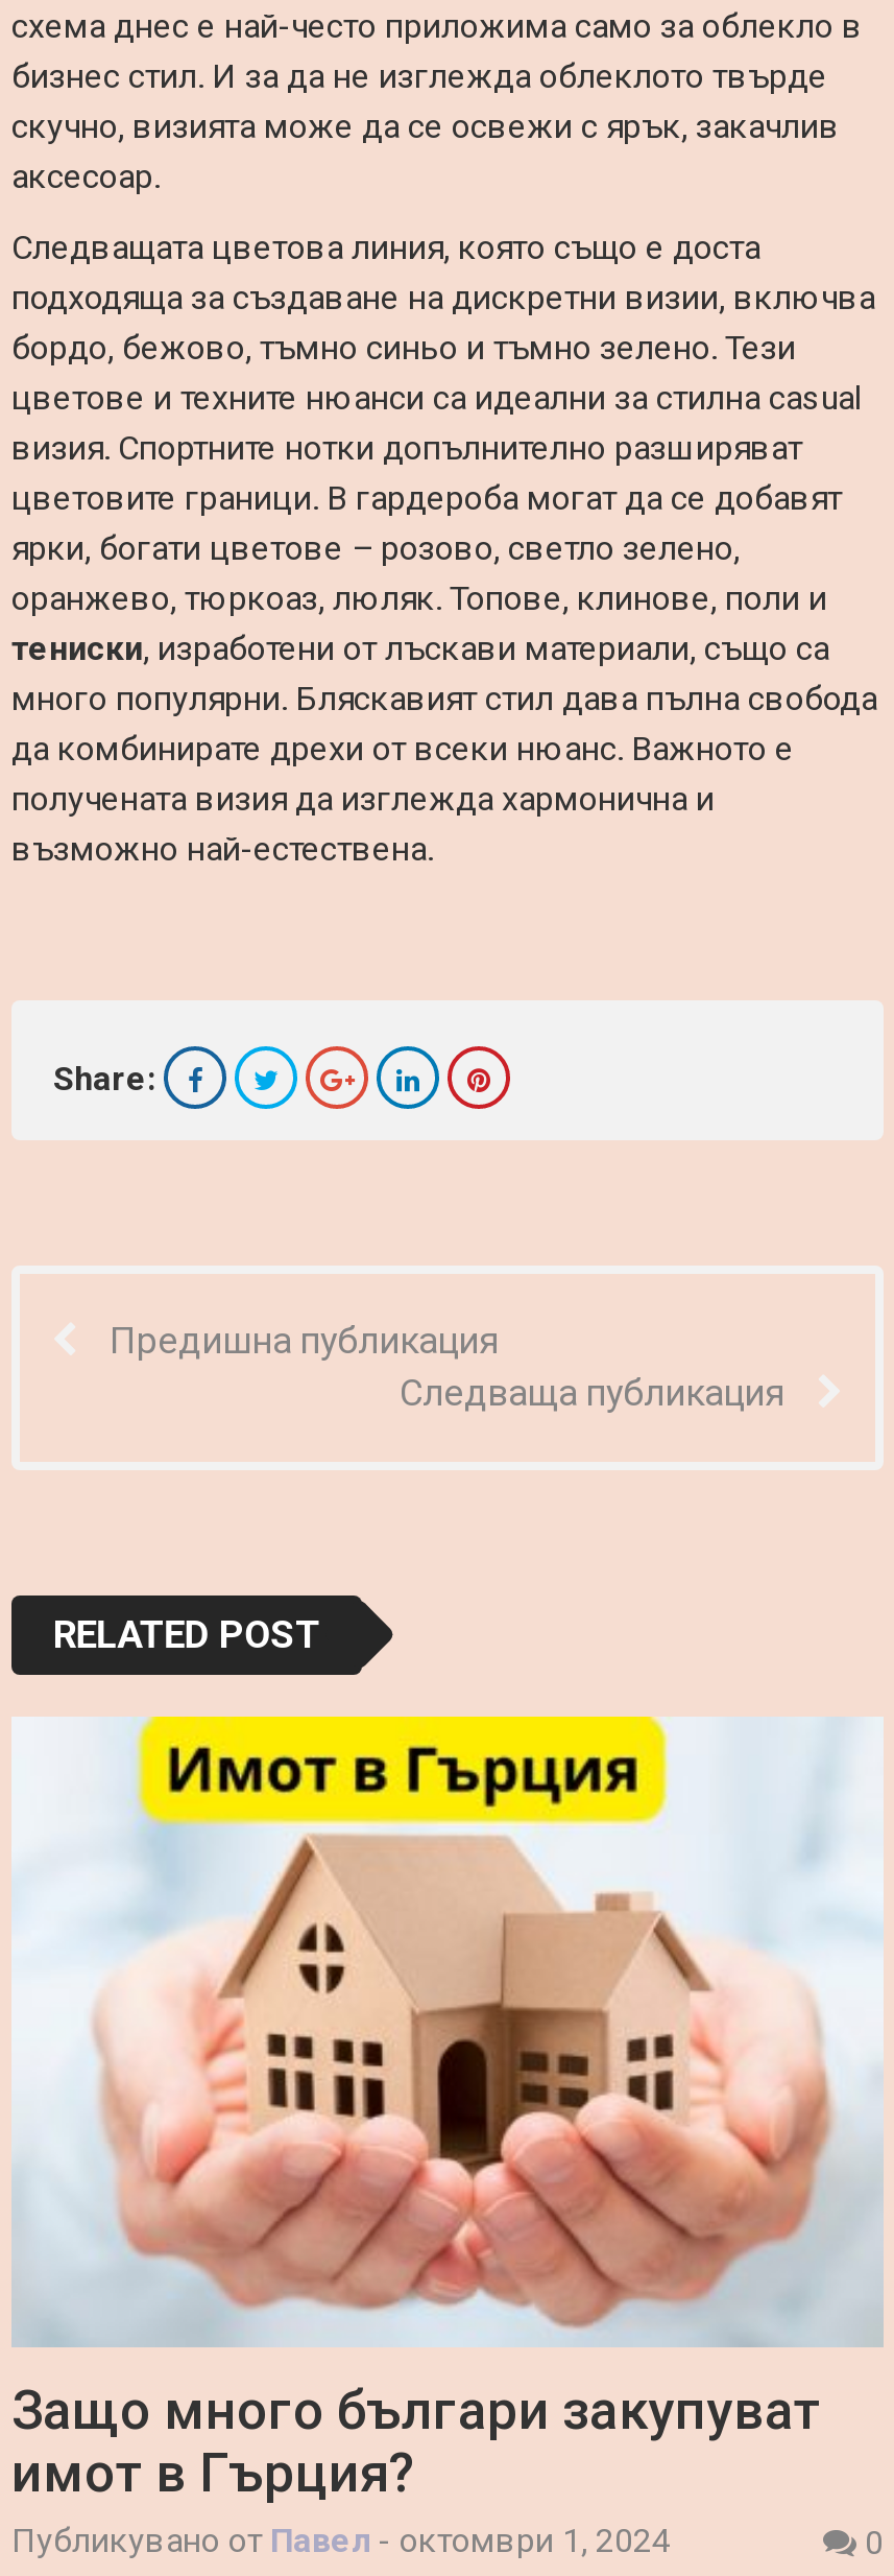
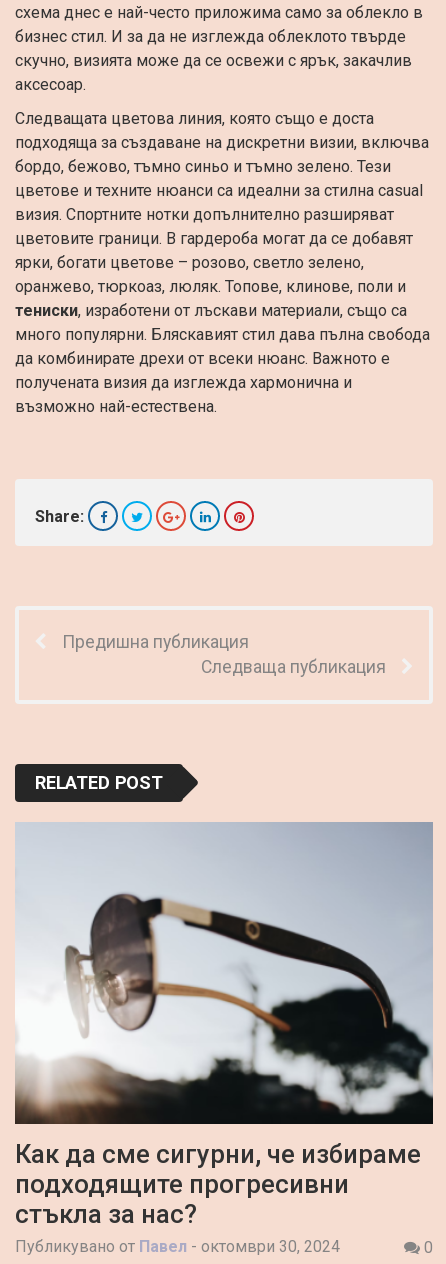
[11,1715,884,2561] [image] | Защо много българи закупуват | имот в Гърция? | Публикувано от Павел - октомври 1, 2024 -> [14,822,434,1256] [image] | Как да сме сигурни, че избираме | подходящите прогресивни | стъкла за нас? | Публикувано от Павел - октомври 30, 2024

